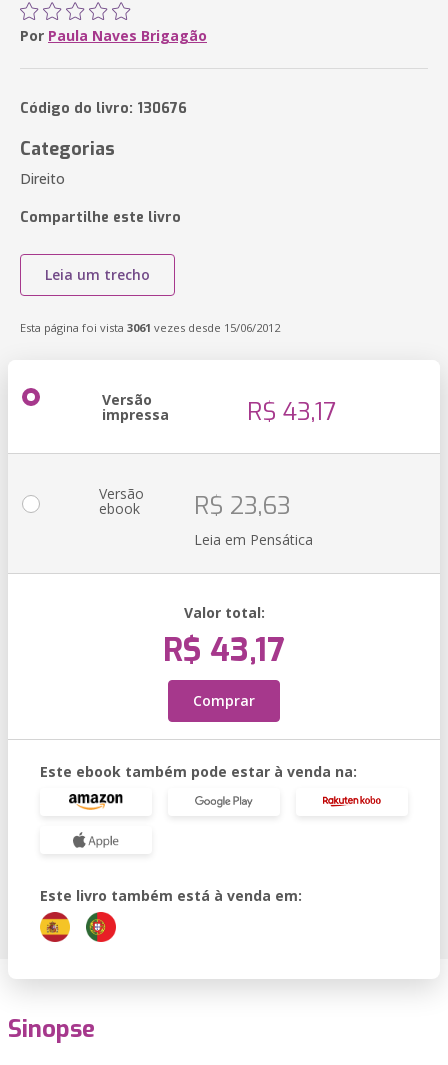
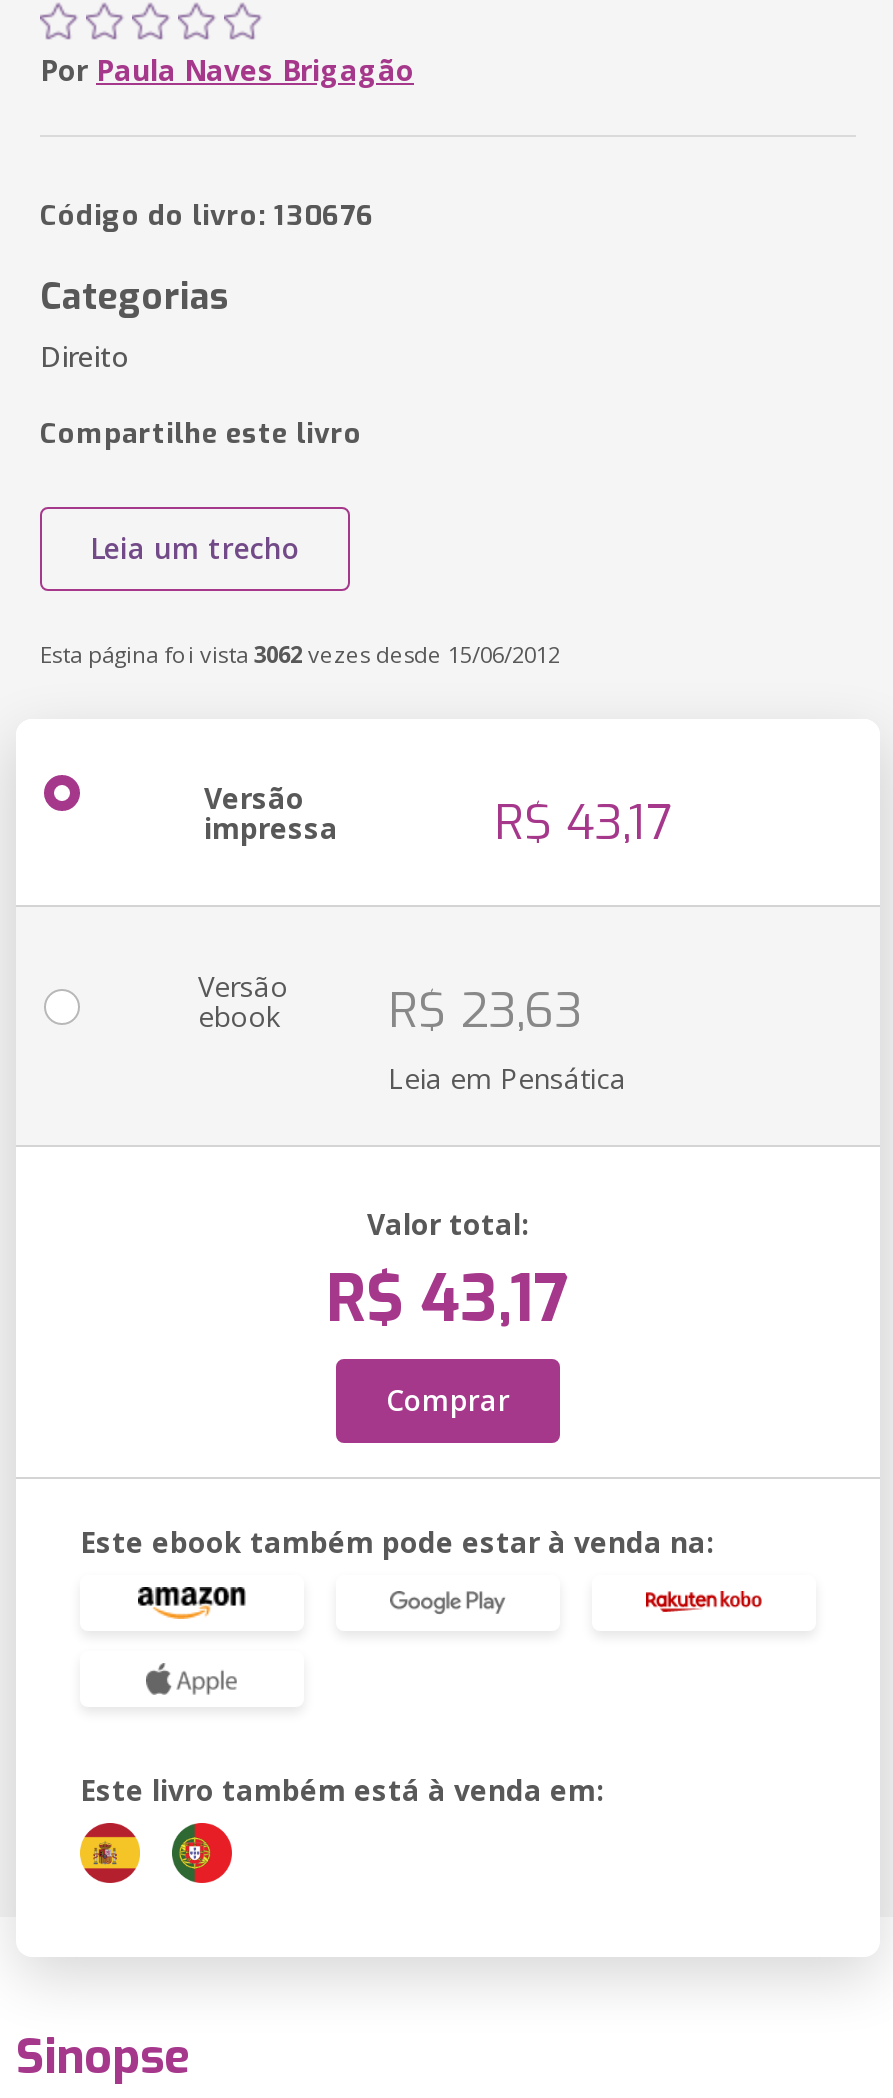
[20,320,280,335] Esta página foi vista 3061 vezes desde 15/06/2012 -> [40,639,560,669] Esta página foi vista 3062 vezes desde 15/06/2012

